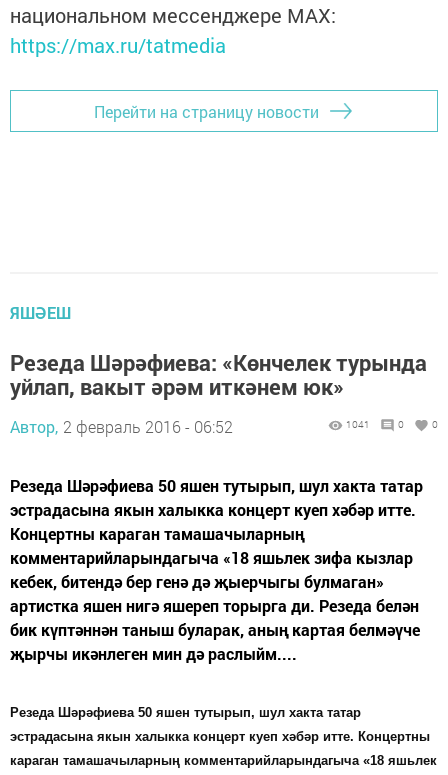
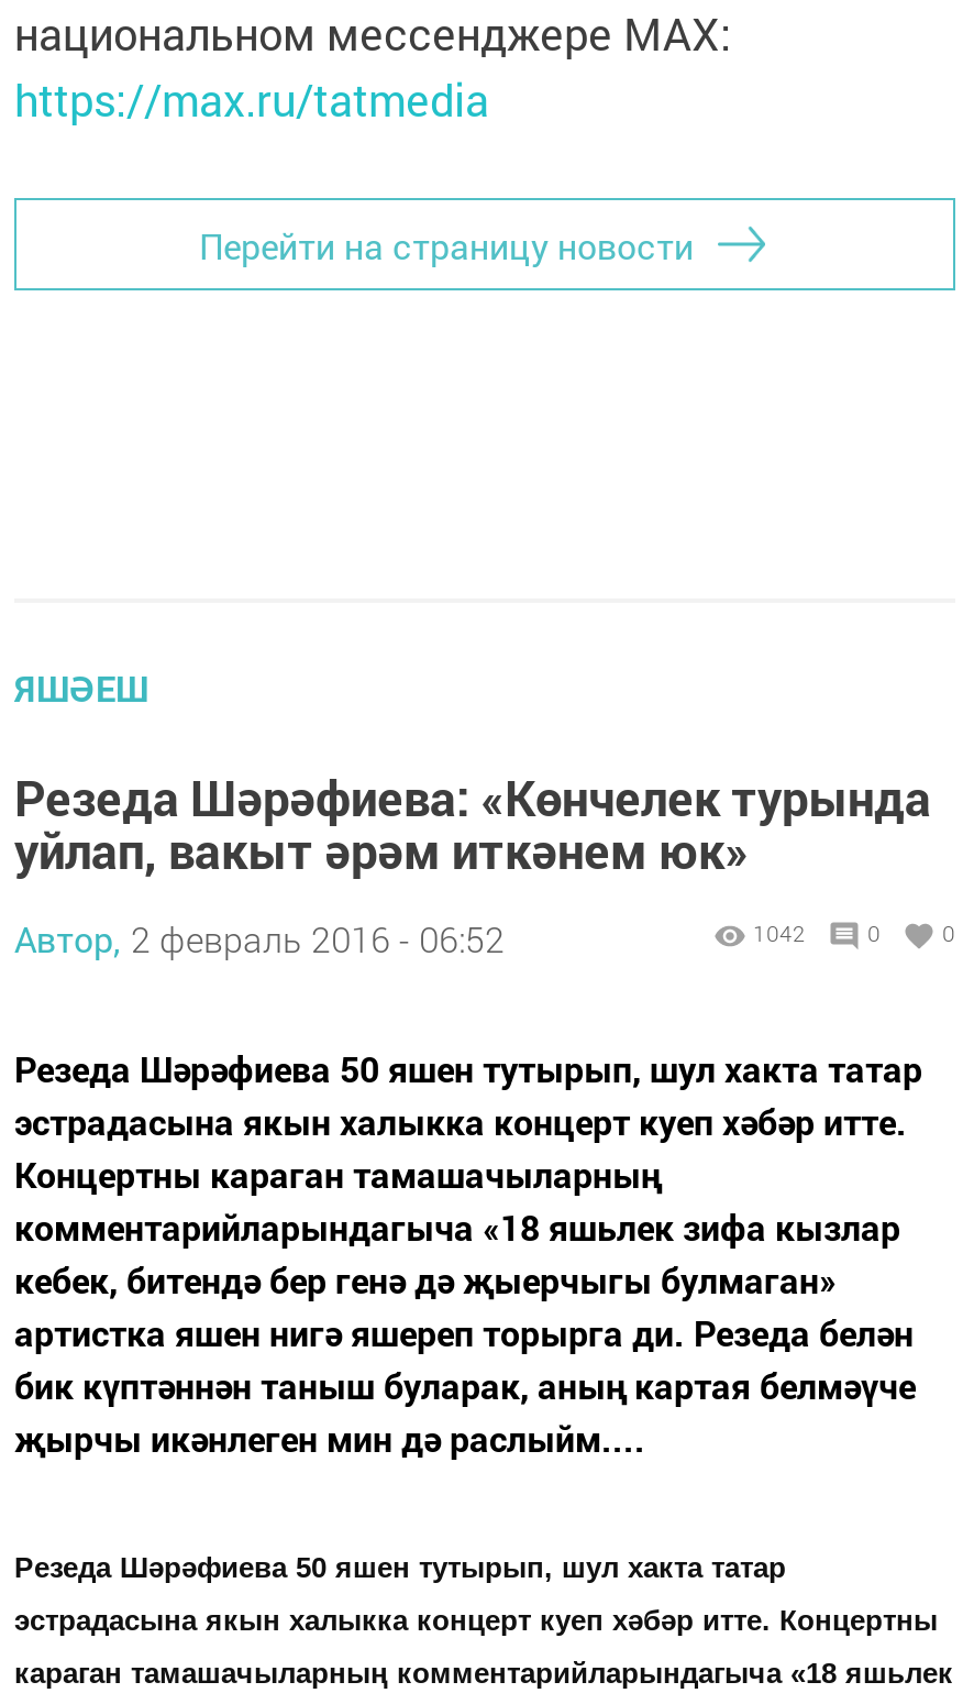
[346,418,370,431] 1041 -> [753,920,806,949] 1042

